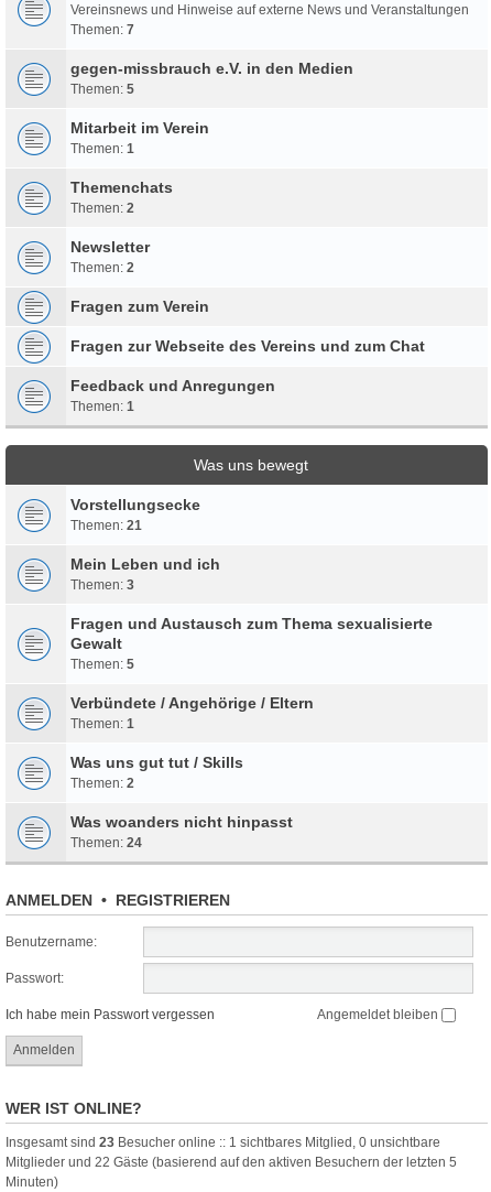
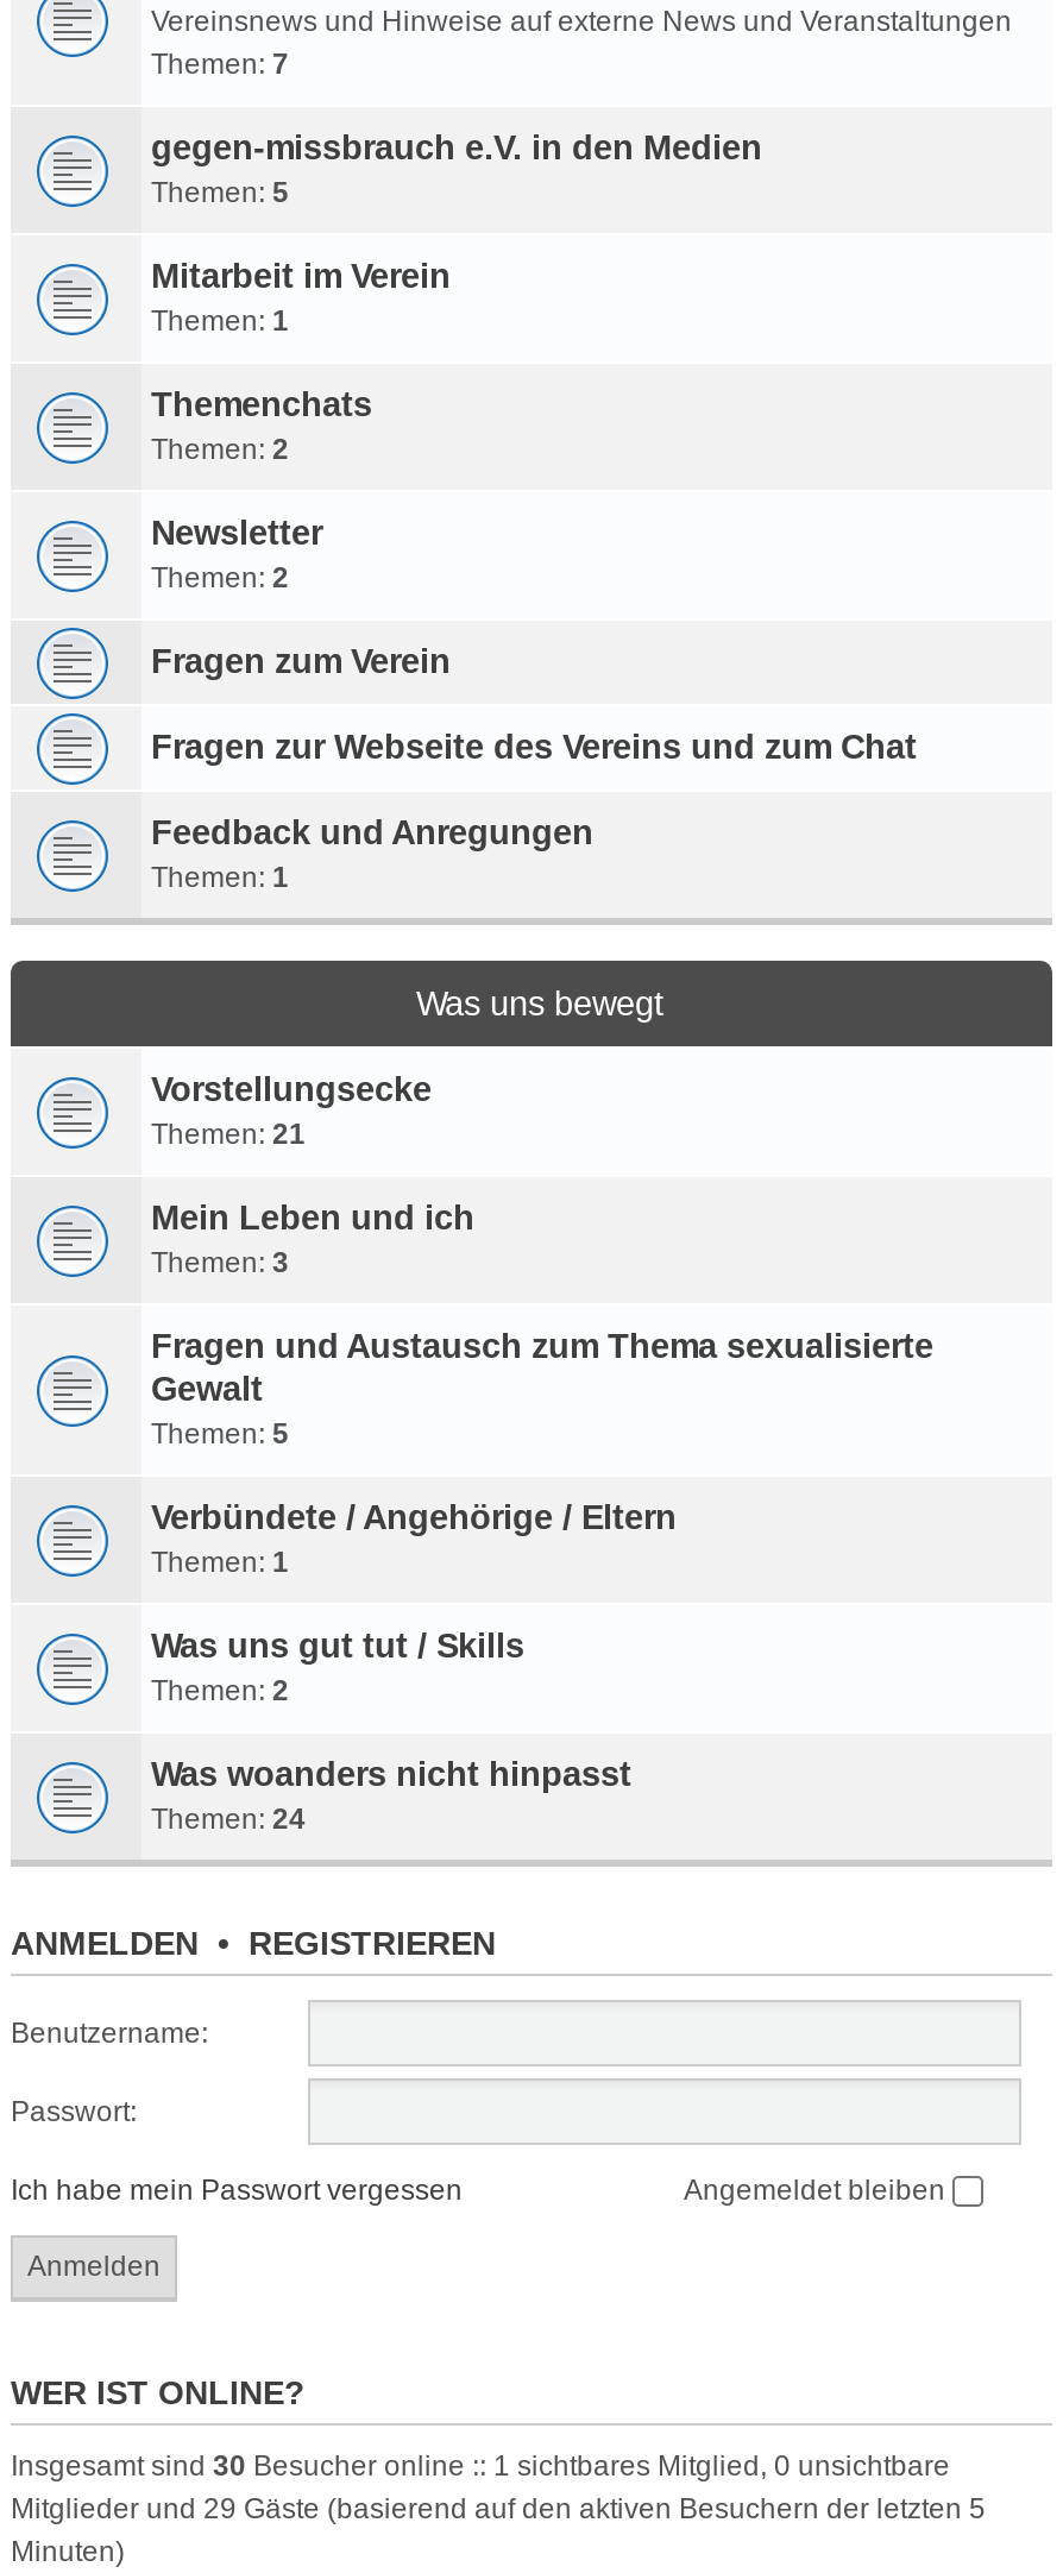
[6,1134,440,1150] Insgesamt sind 23 Besucher online :: 1 sichtbares Mitglied, 0 unsichtbare -> [11,2449,950,2482] Insgesamt sind 30 Besucher online :: 1 sichtbares Mitglied, 0 unsichtbare
[6,1154,457,1170] Mitglieder und 22 Gäste (basierend auf den aktiven Besuchern der letzten 5 -> [11,2491,986,2525] Mitglieder und 29 Gäste (basierend auf den aktiven Besuchern der letzten 5

